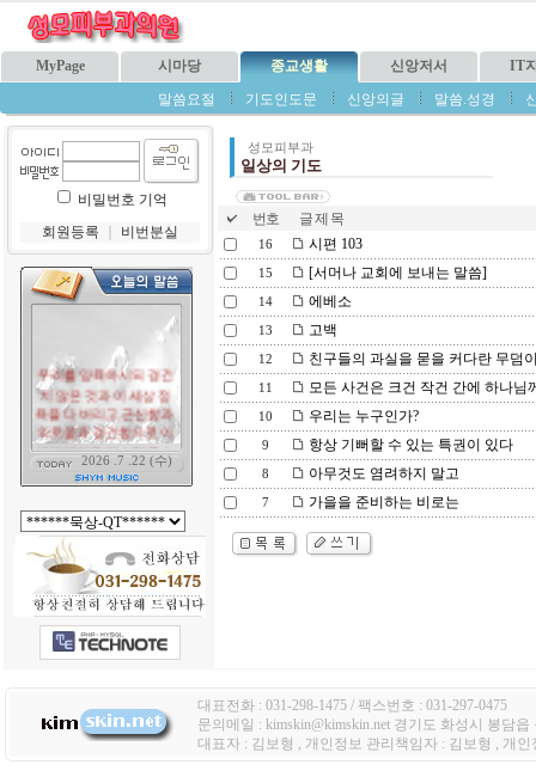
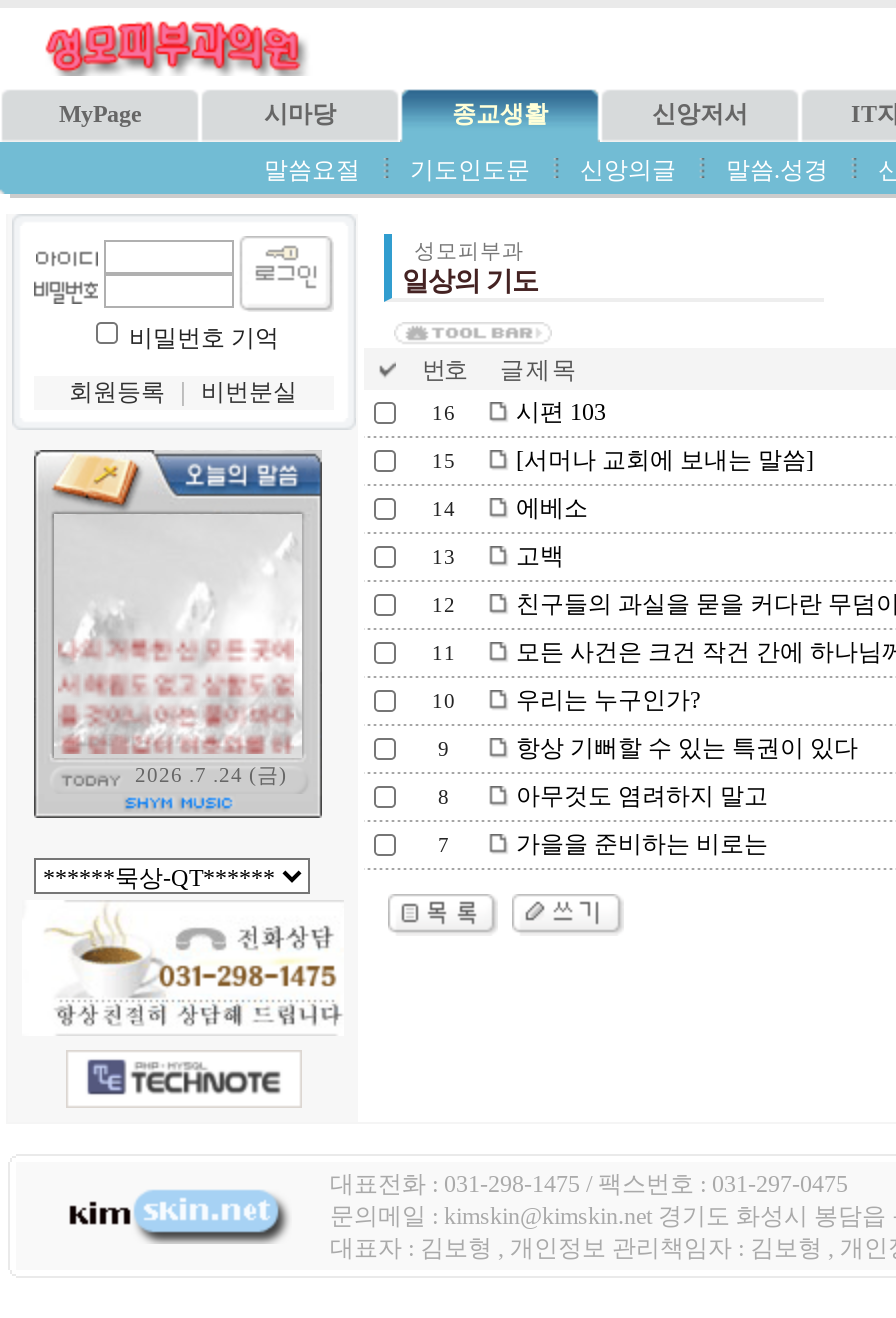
[35,368,176,448] [image] -> [58,622,294,756] [image]

